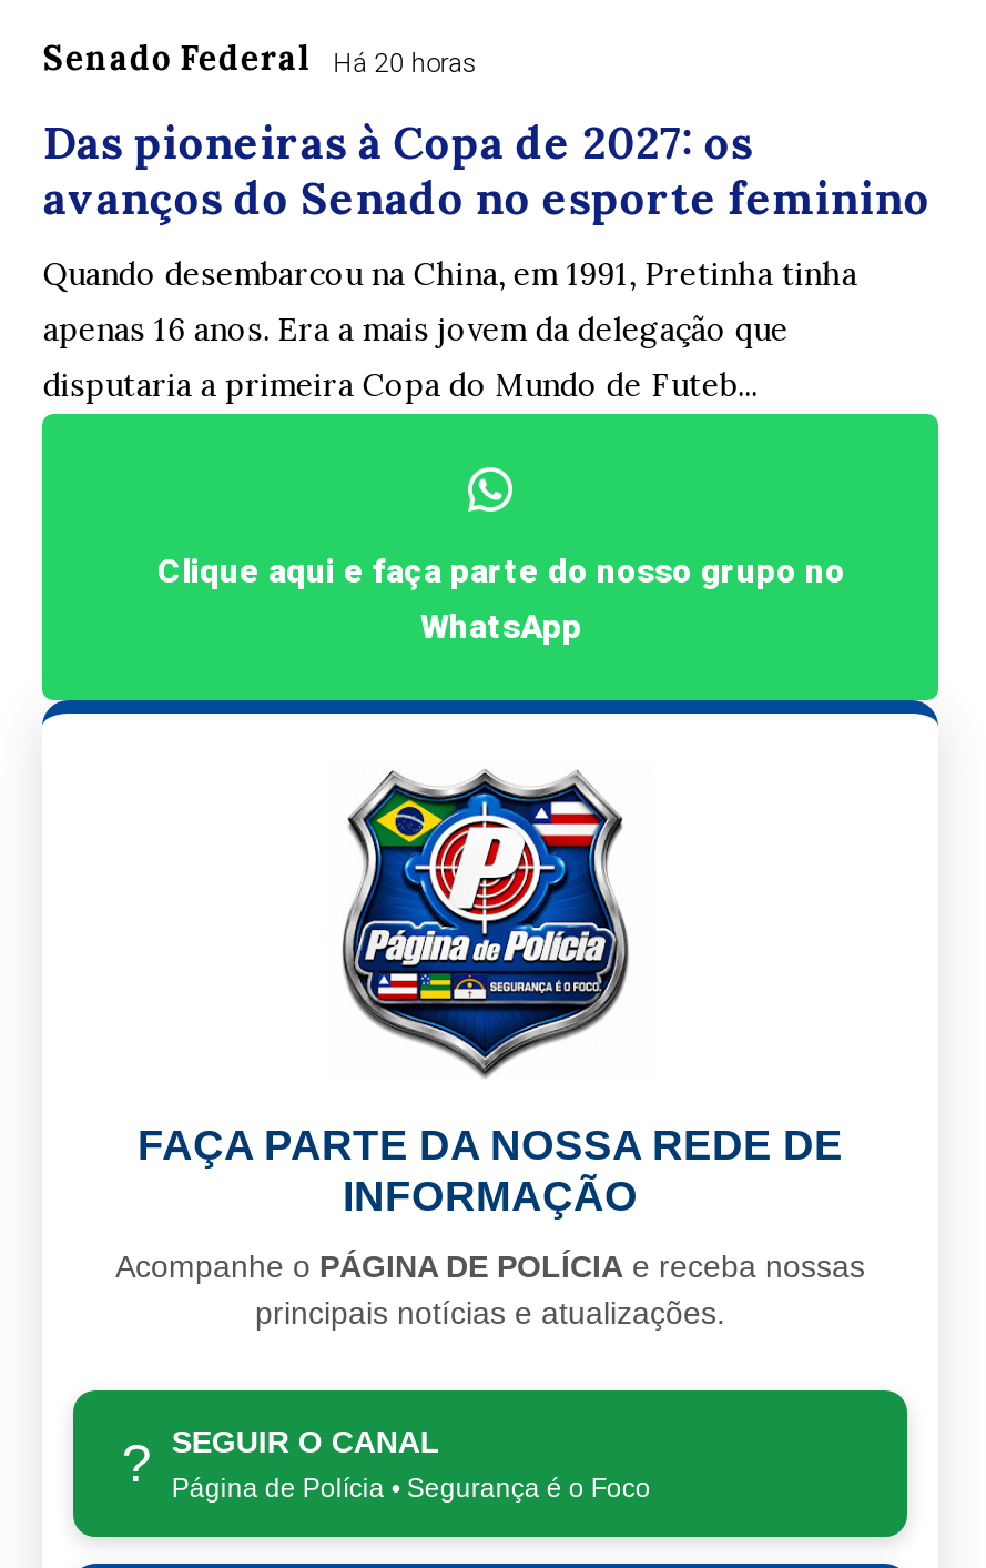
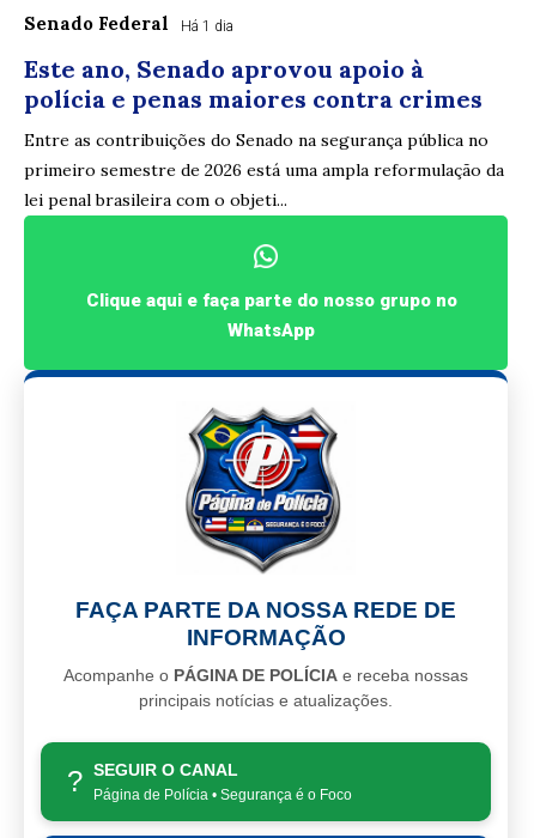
[43,37,478,79] Senado Federal Há 20 horas -> [24,12,234,35] Senado Federal Há 1 dia
[43,114,930,225] Das pioneiras à Copa de 2027: os | avanços do Senado no esporte feminino -> [24,54,483,114] Este ano, Senado aprovou apoio à | polícia e penas maiores contra crimes
[43,254,857,405] Quando desembarcou na China, em 1991, Pretinha tinha | apenas 16 anos. Era a mais jovem da delegação que | disputaria a primeira Copa do Mundo de Futeb... -> [24,129,505,211] Entre as contribuições do Senado na segurança pública no | primeiro semestre de 2026 está uma ampla reformulação da | lei penal brasileira com o objeti...

